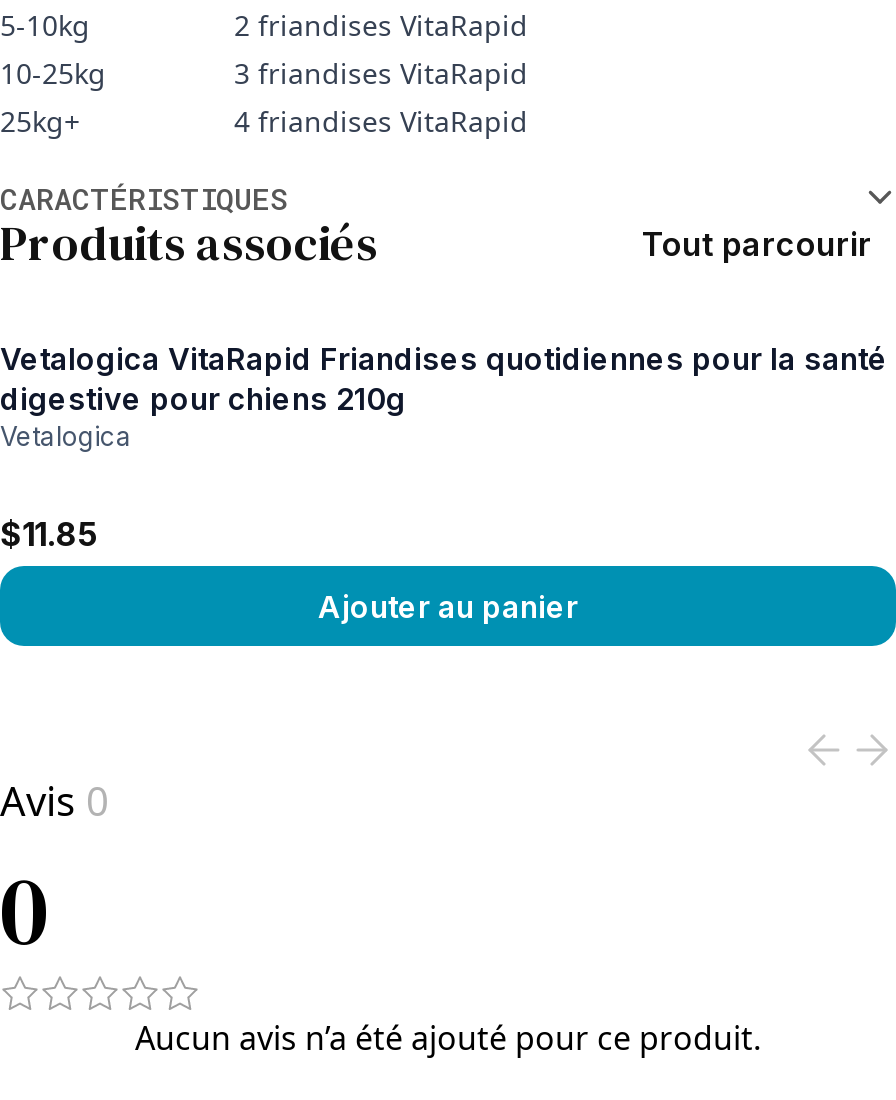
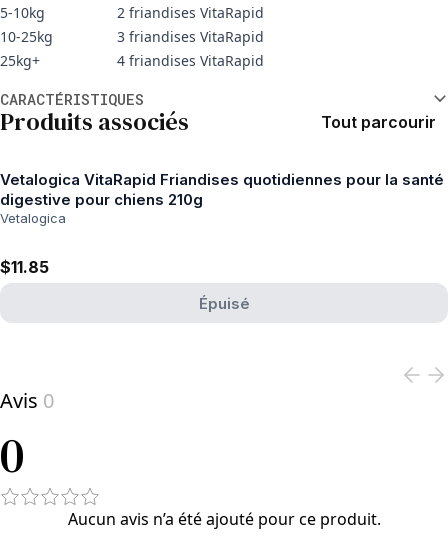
[318,587,578,625] Ajouter au panier -> [198,294,249,313] Épuisé

